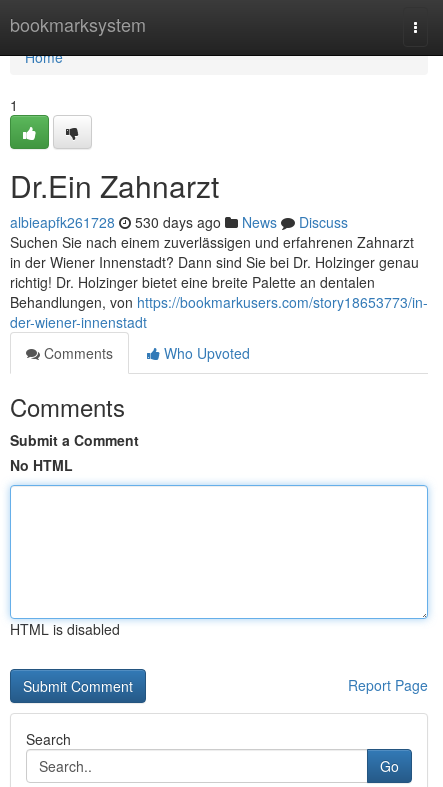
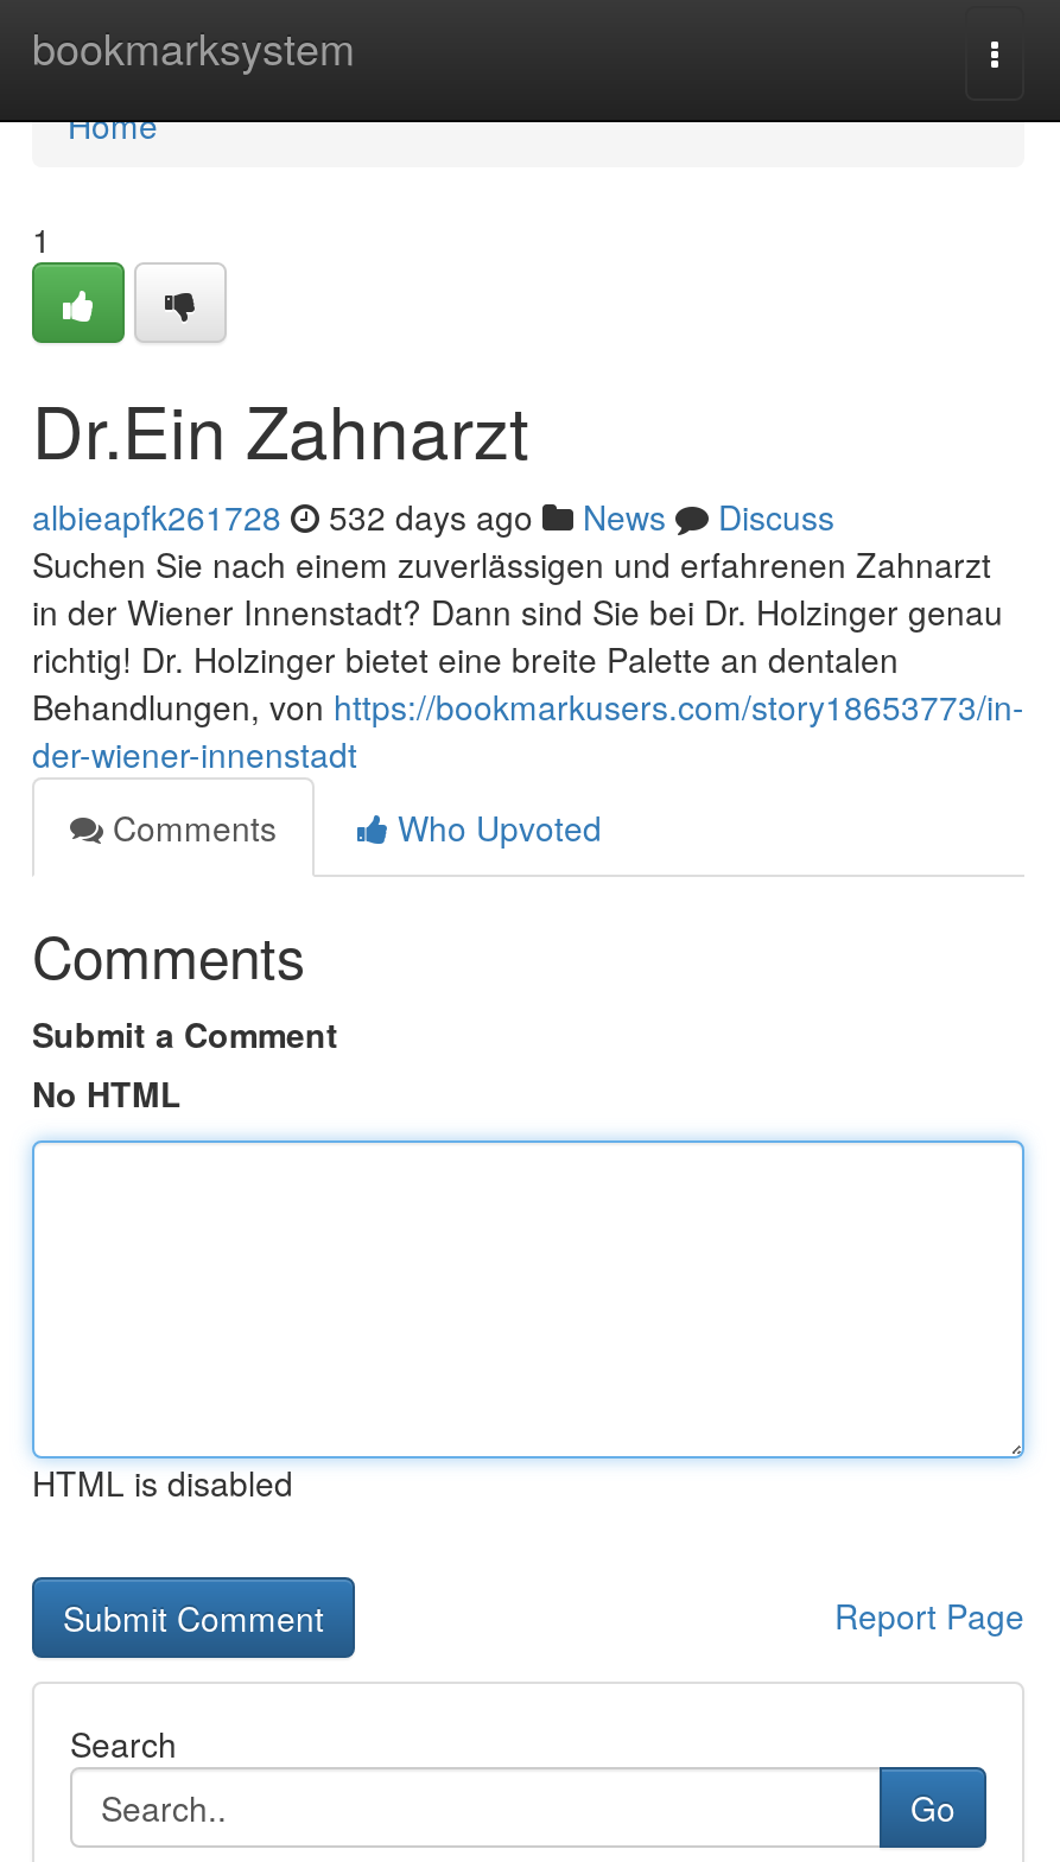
[10,212,348,232] albieapfk261728 530 days ago News Discuss -> [32,492,834,540] albieapfk261728 532 days ago News Discuss

